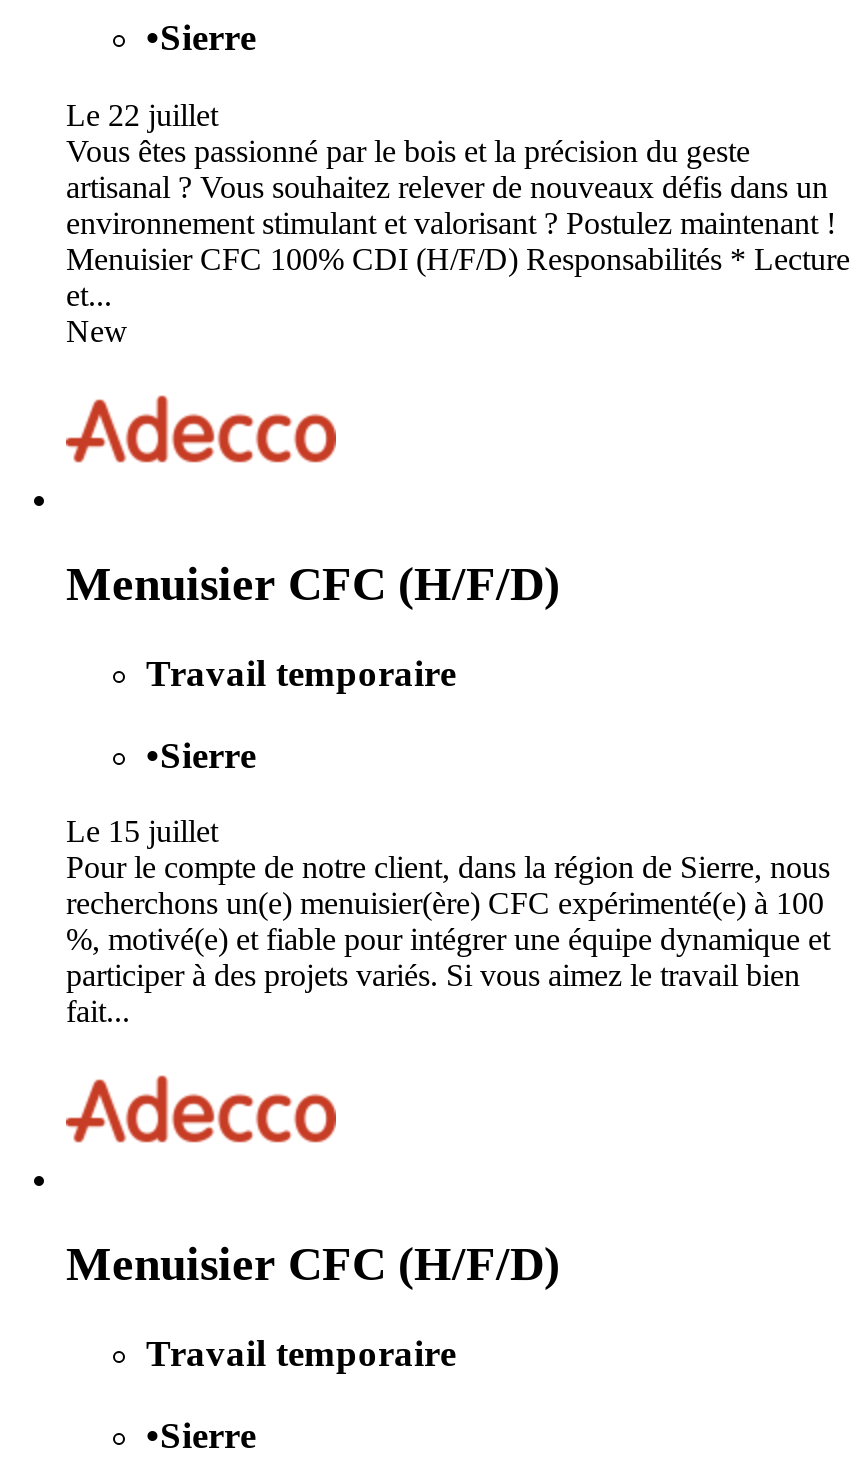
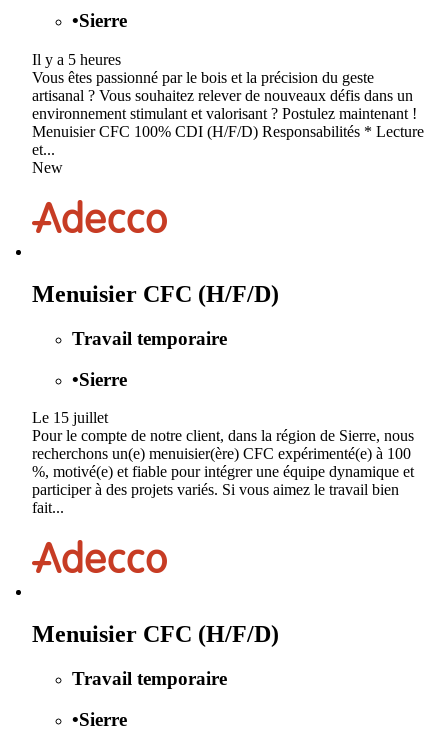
[66,98,218,132] Le 22 juillet -> [32,51,121,68] Il y a 5 heures

